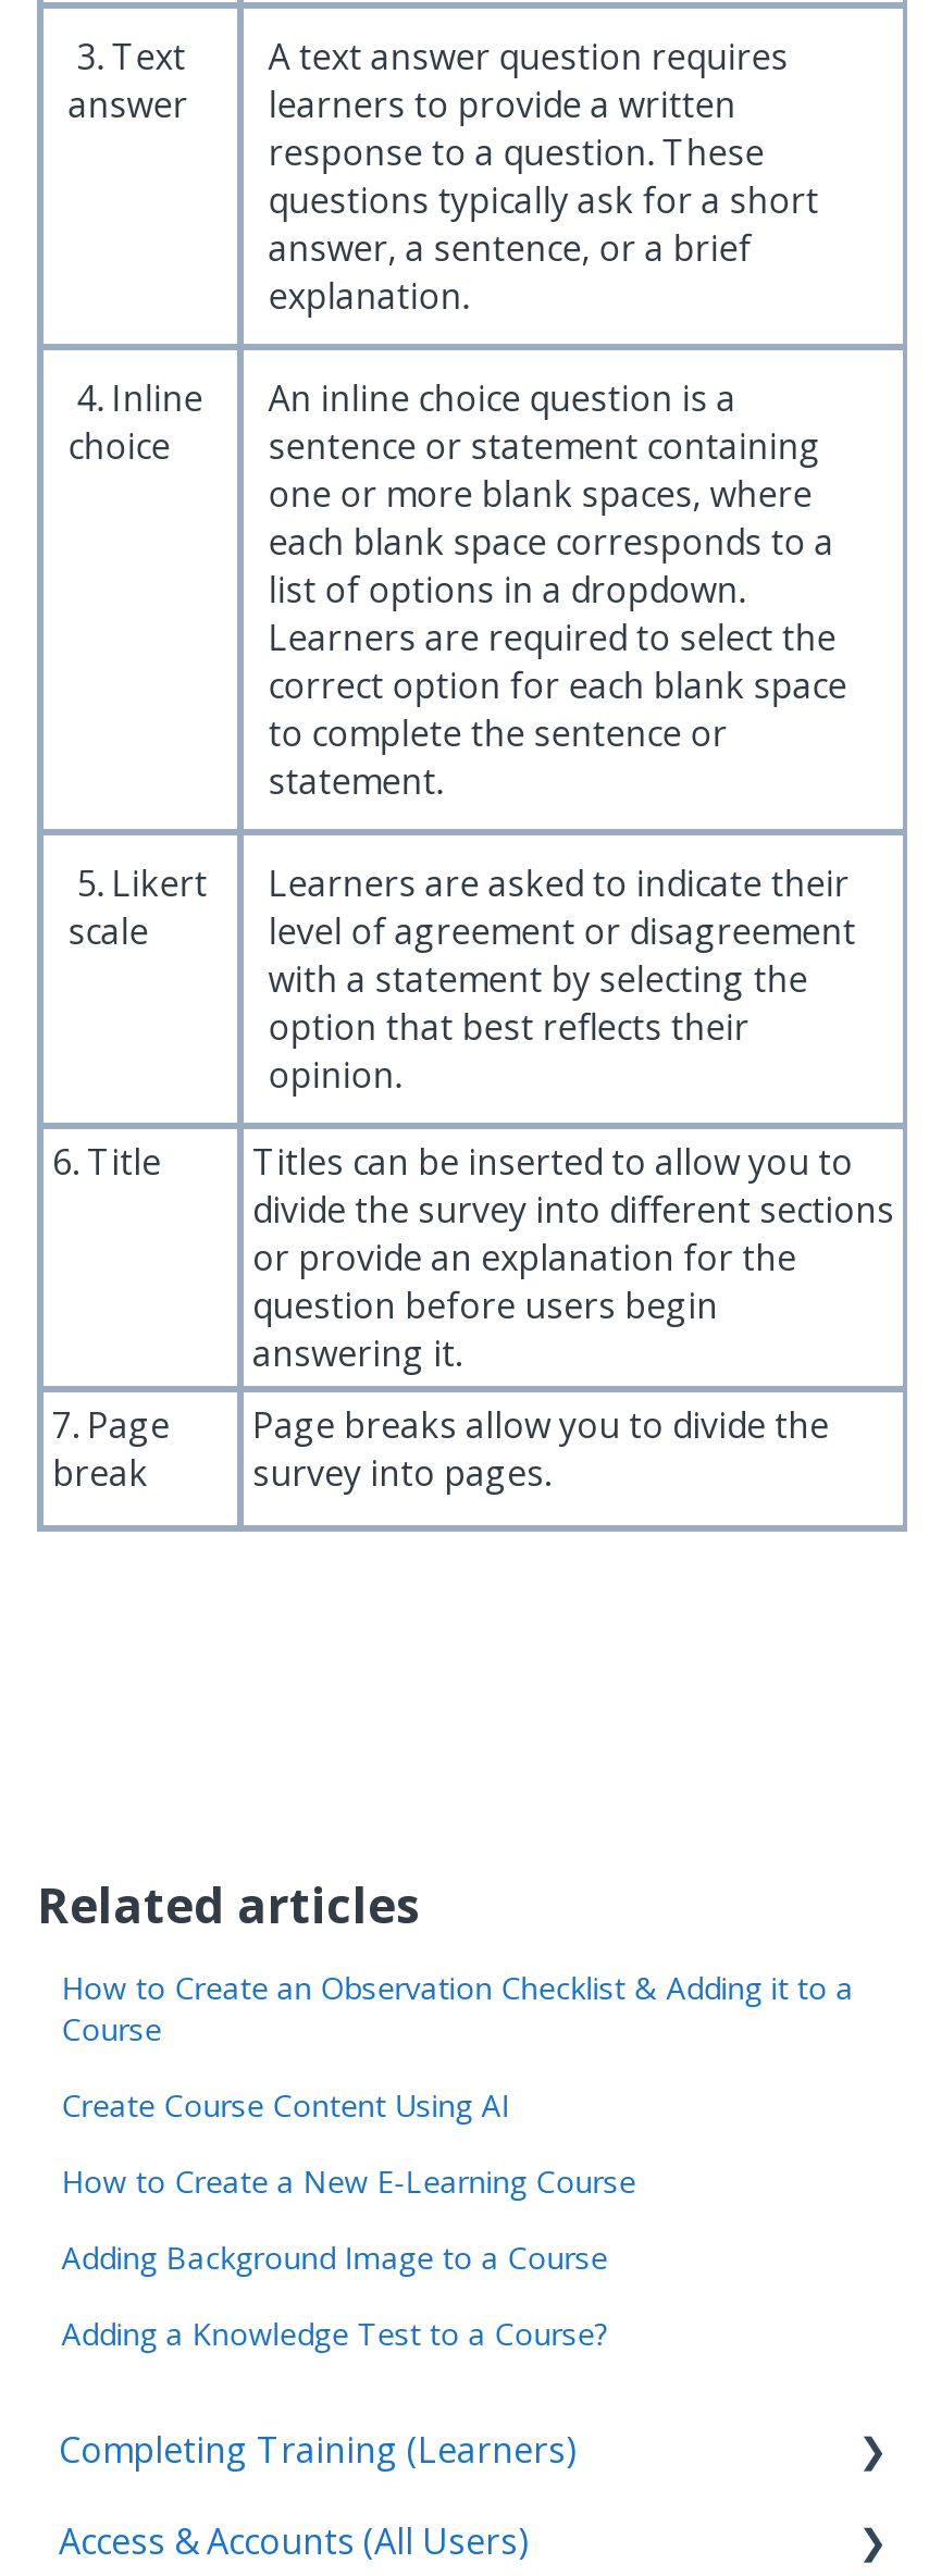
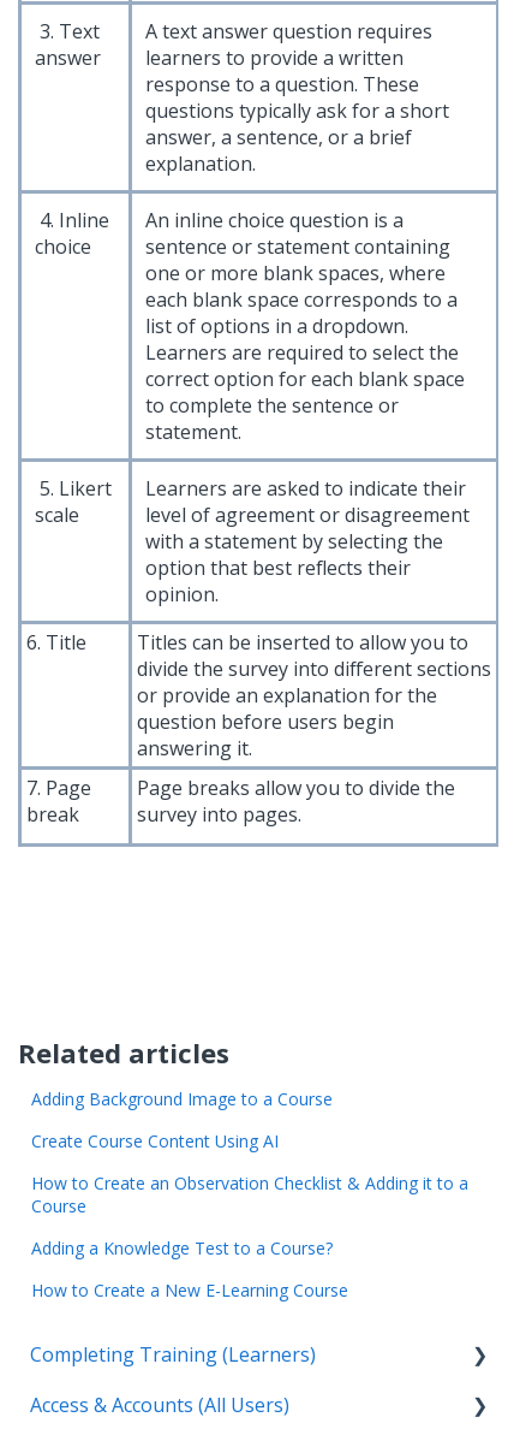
moved [61,1967,853,2050] -> [31,1172,469,1218]: How to Create an Observation Checklist & Adding it to a | Course
moved [61,2085,607,2278] -> [31,1088,333,1153]: Adding Background Image to a Course | Create Course Content Using AI
moved [61,2161,636,2202] -> [31,1279,349,1302]: How to Create a New E-Learning Course
moved [61,2313,607,2355] -> [31,1237,333,1260]: Adding a Knowledge Test to a Course?

